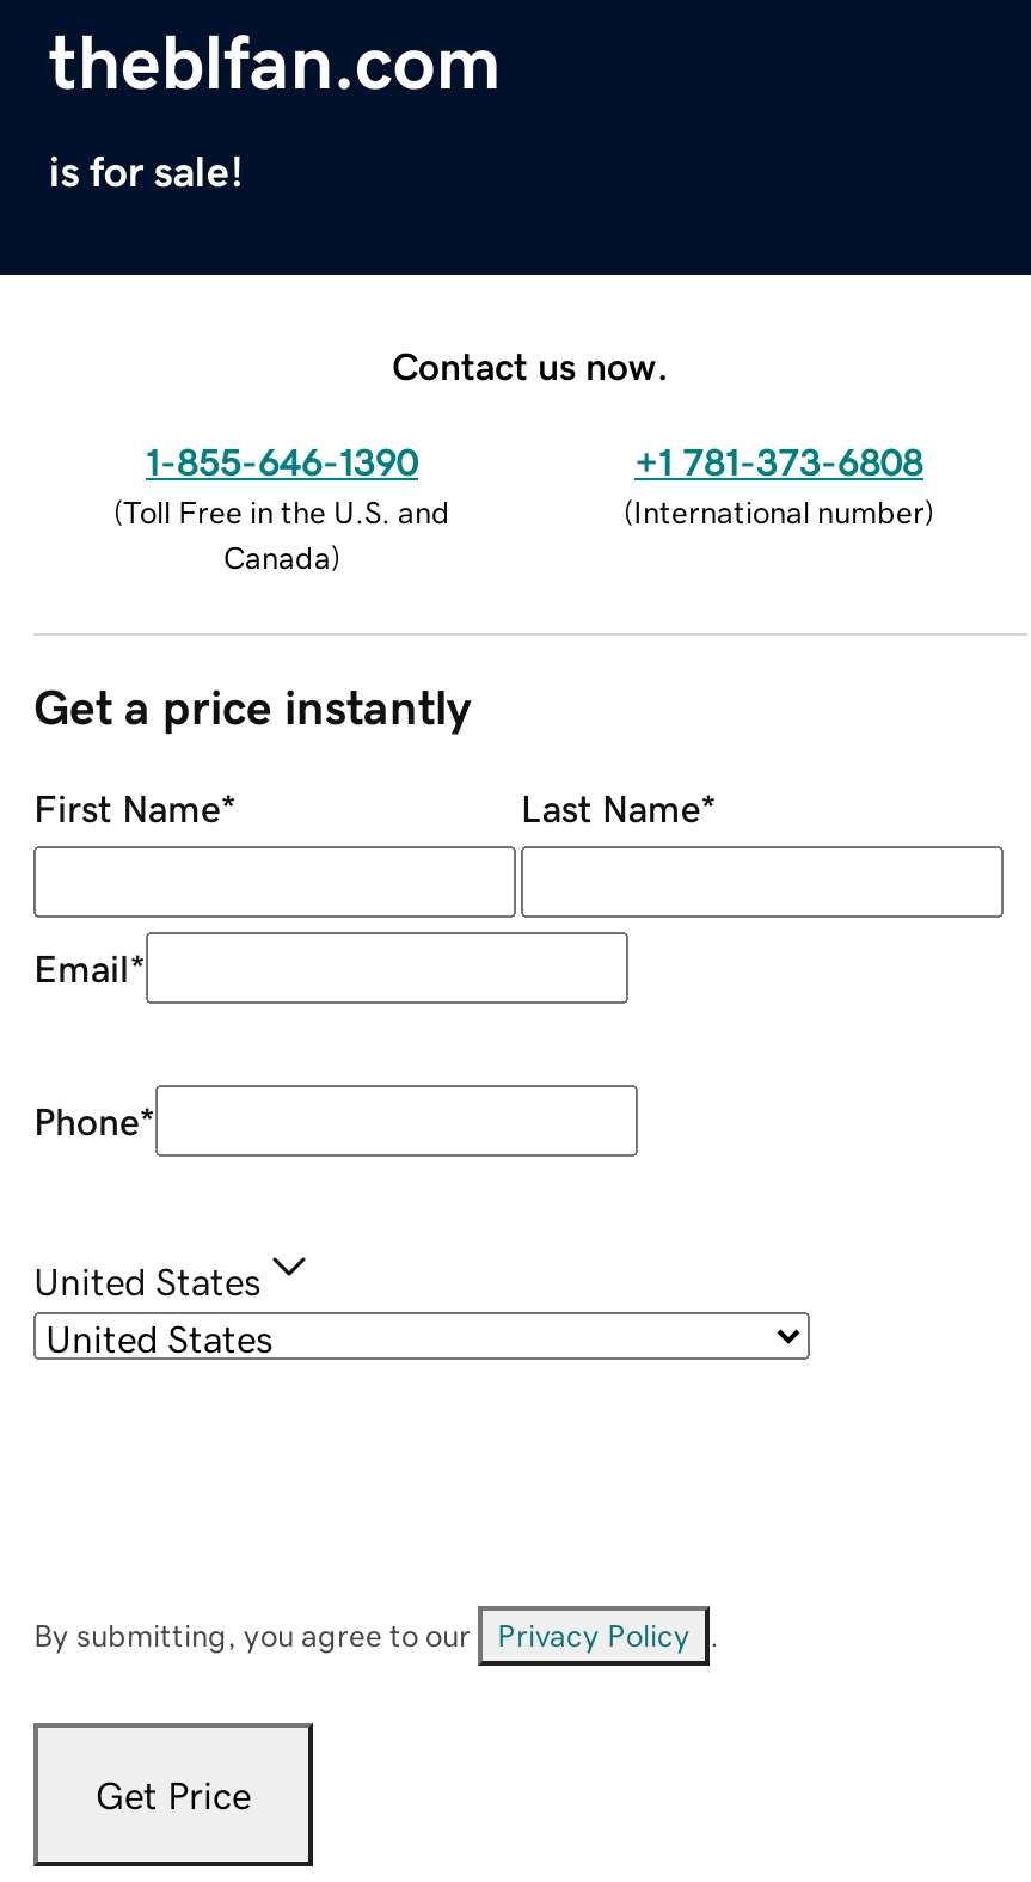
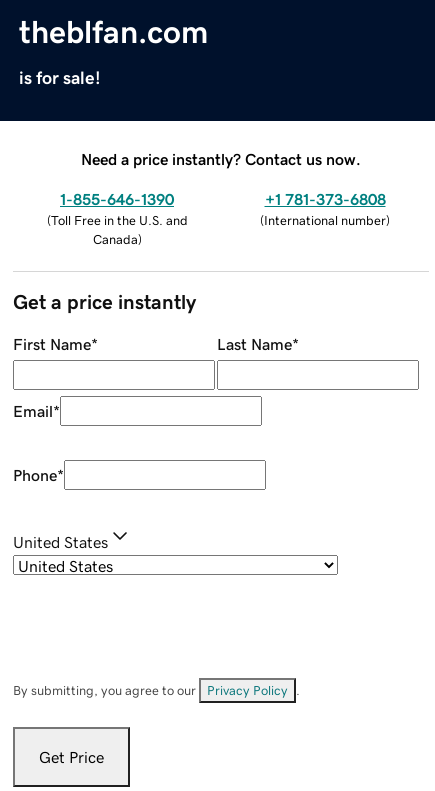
[392,346,669,384] Contact us now. -> [81,151,361,167] Need a price instantly? Contact us now.

